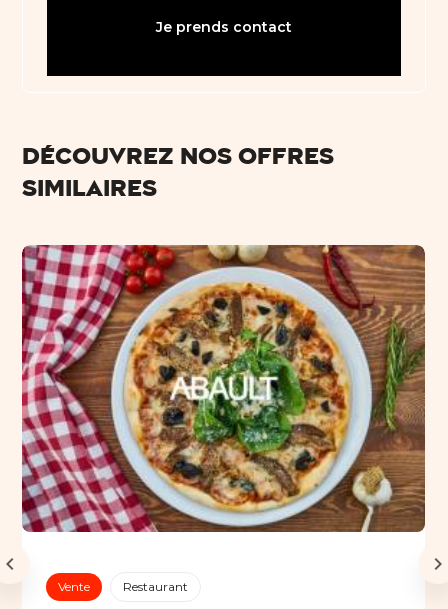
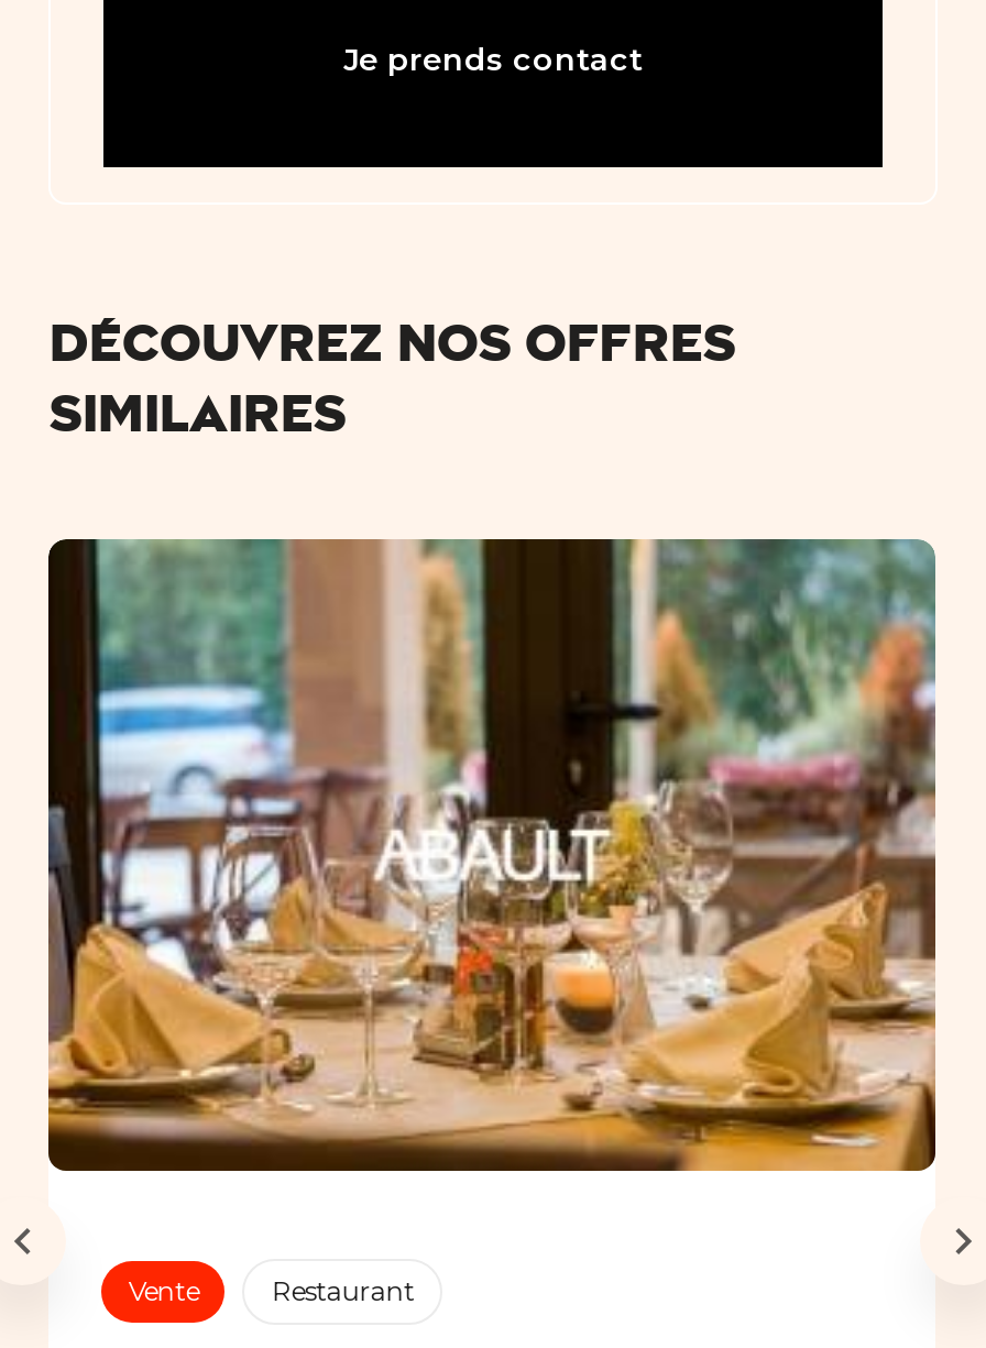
[21,244,426,533] [image] -> [46,537,935,1173] [image]

